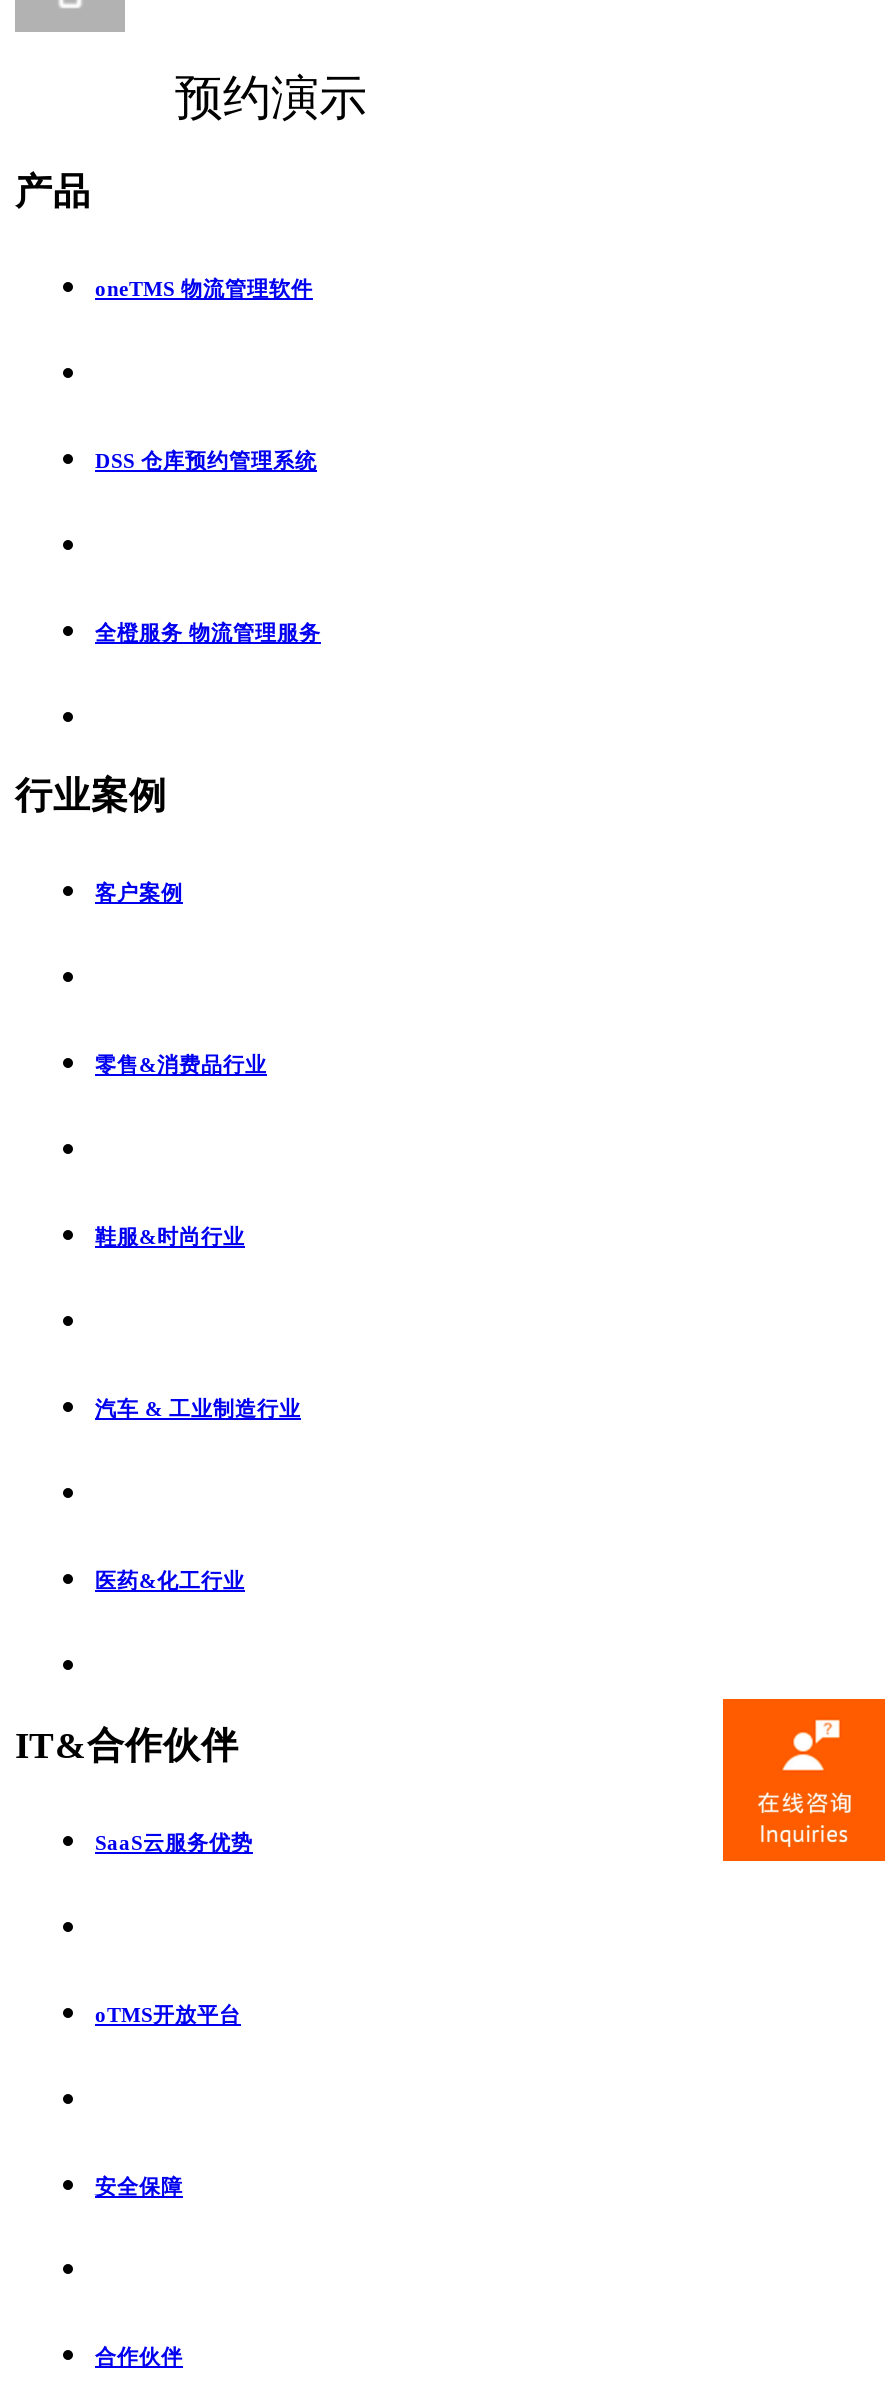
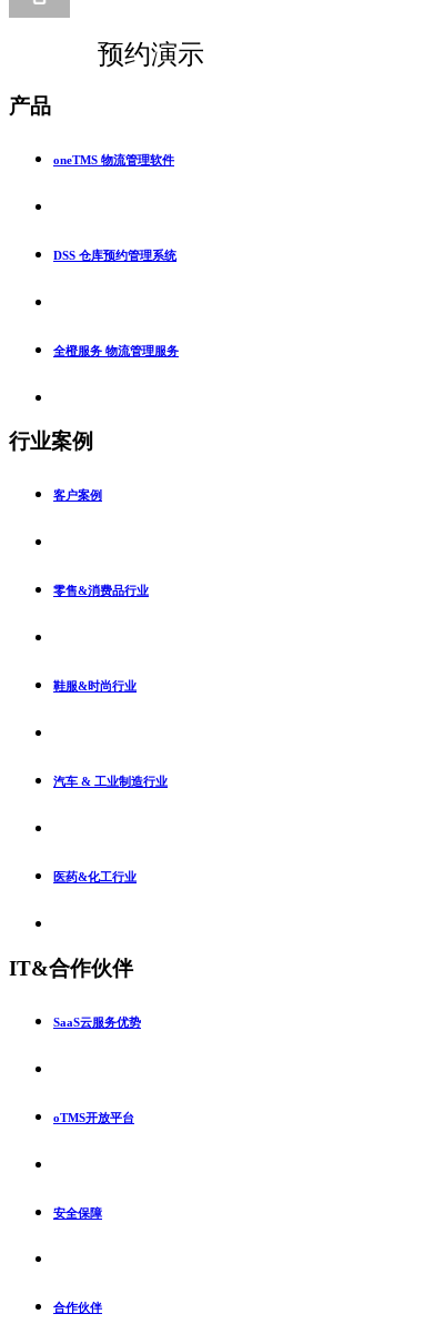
[721,1696,887,1864] [image] -> none

